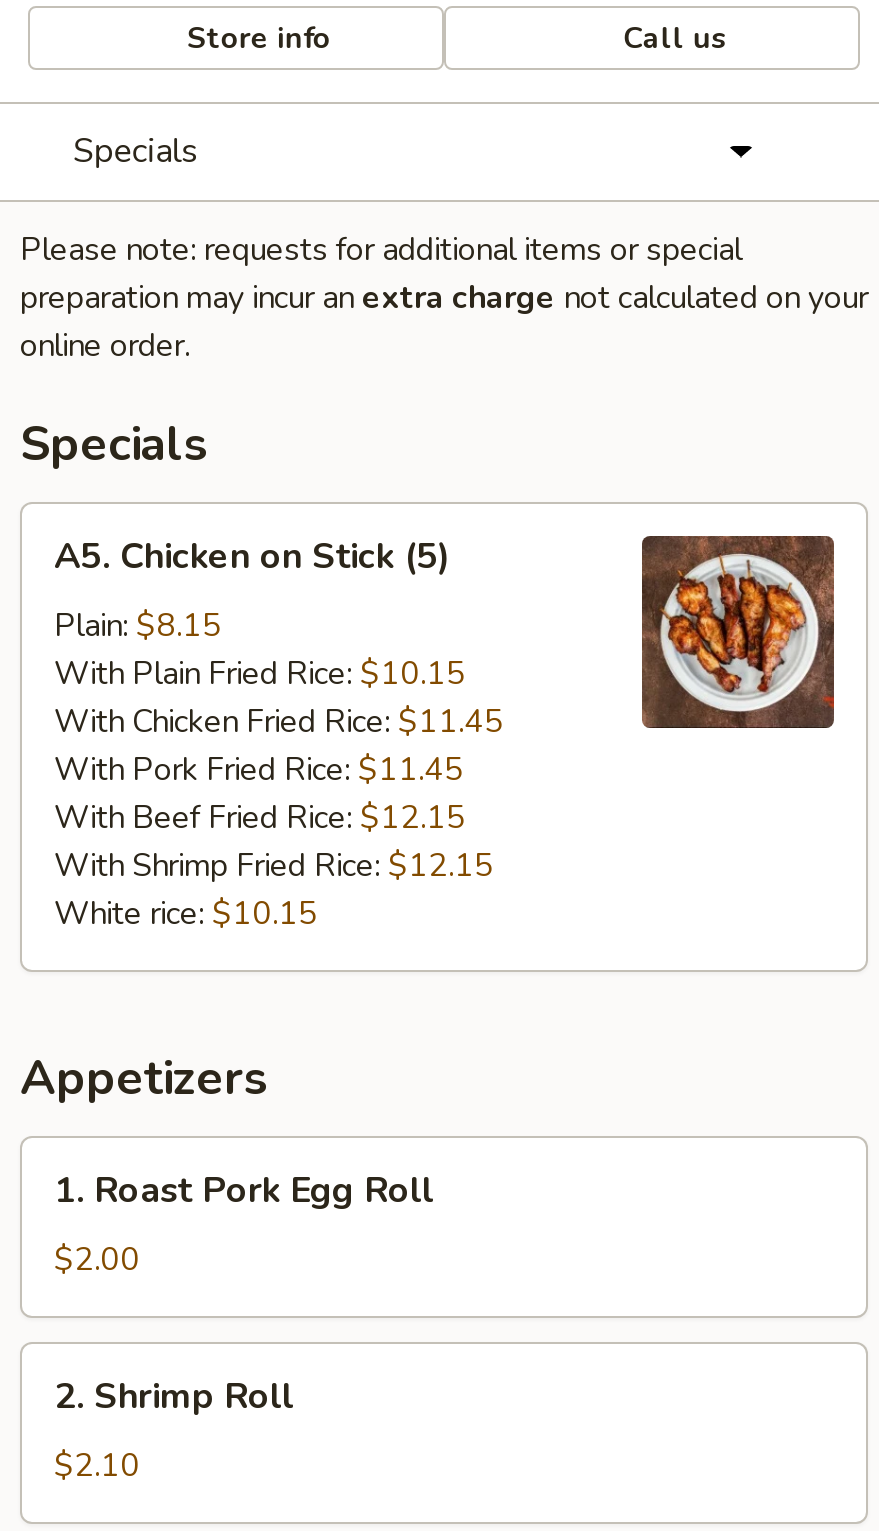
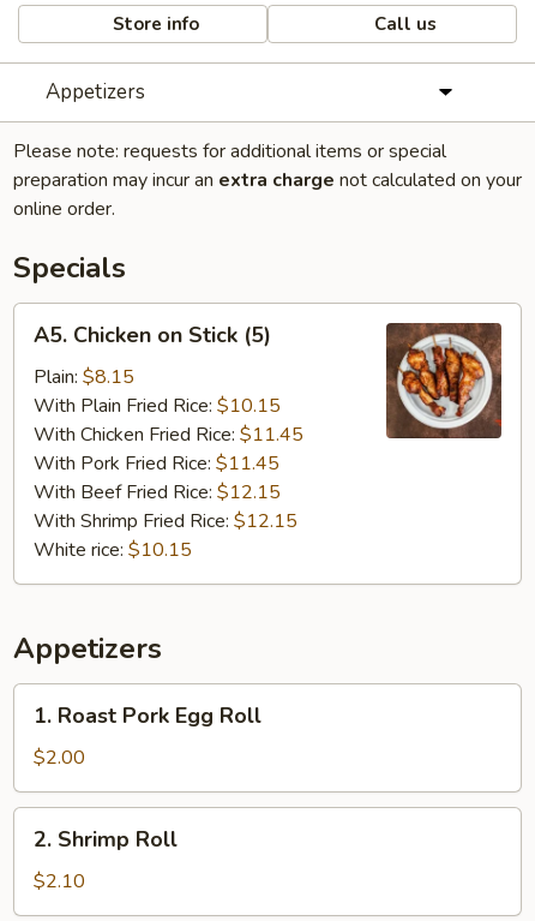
[73,128,197,174] Specials -> [45,78,145,106] Appetizers

